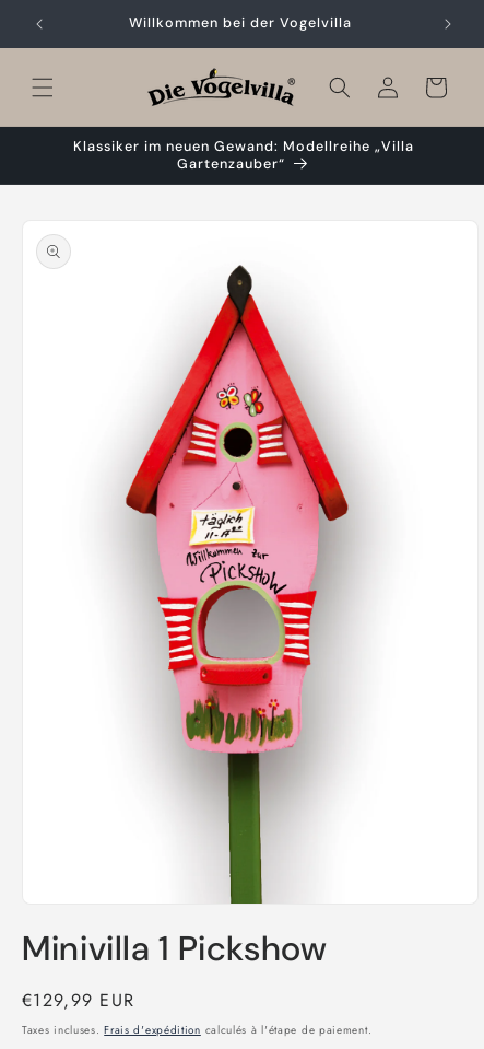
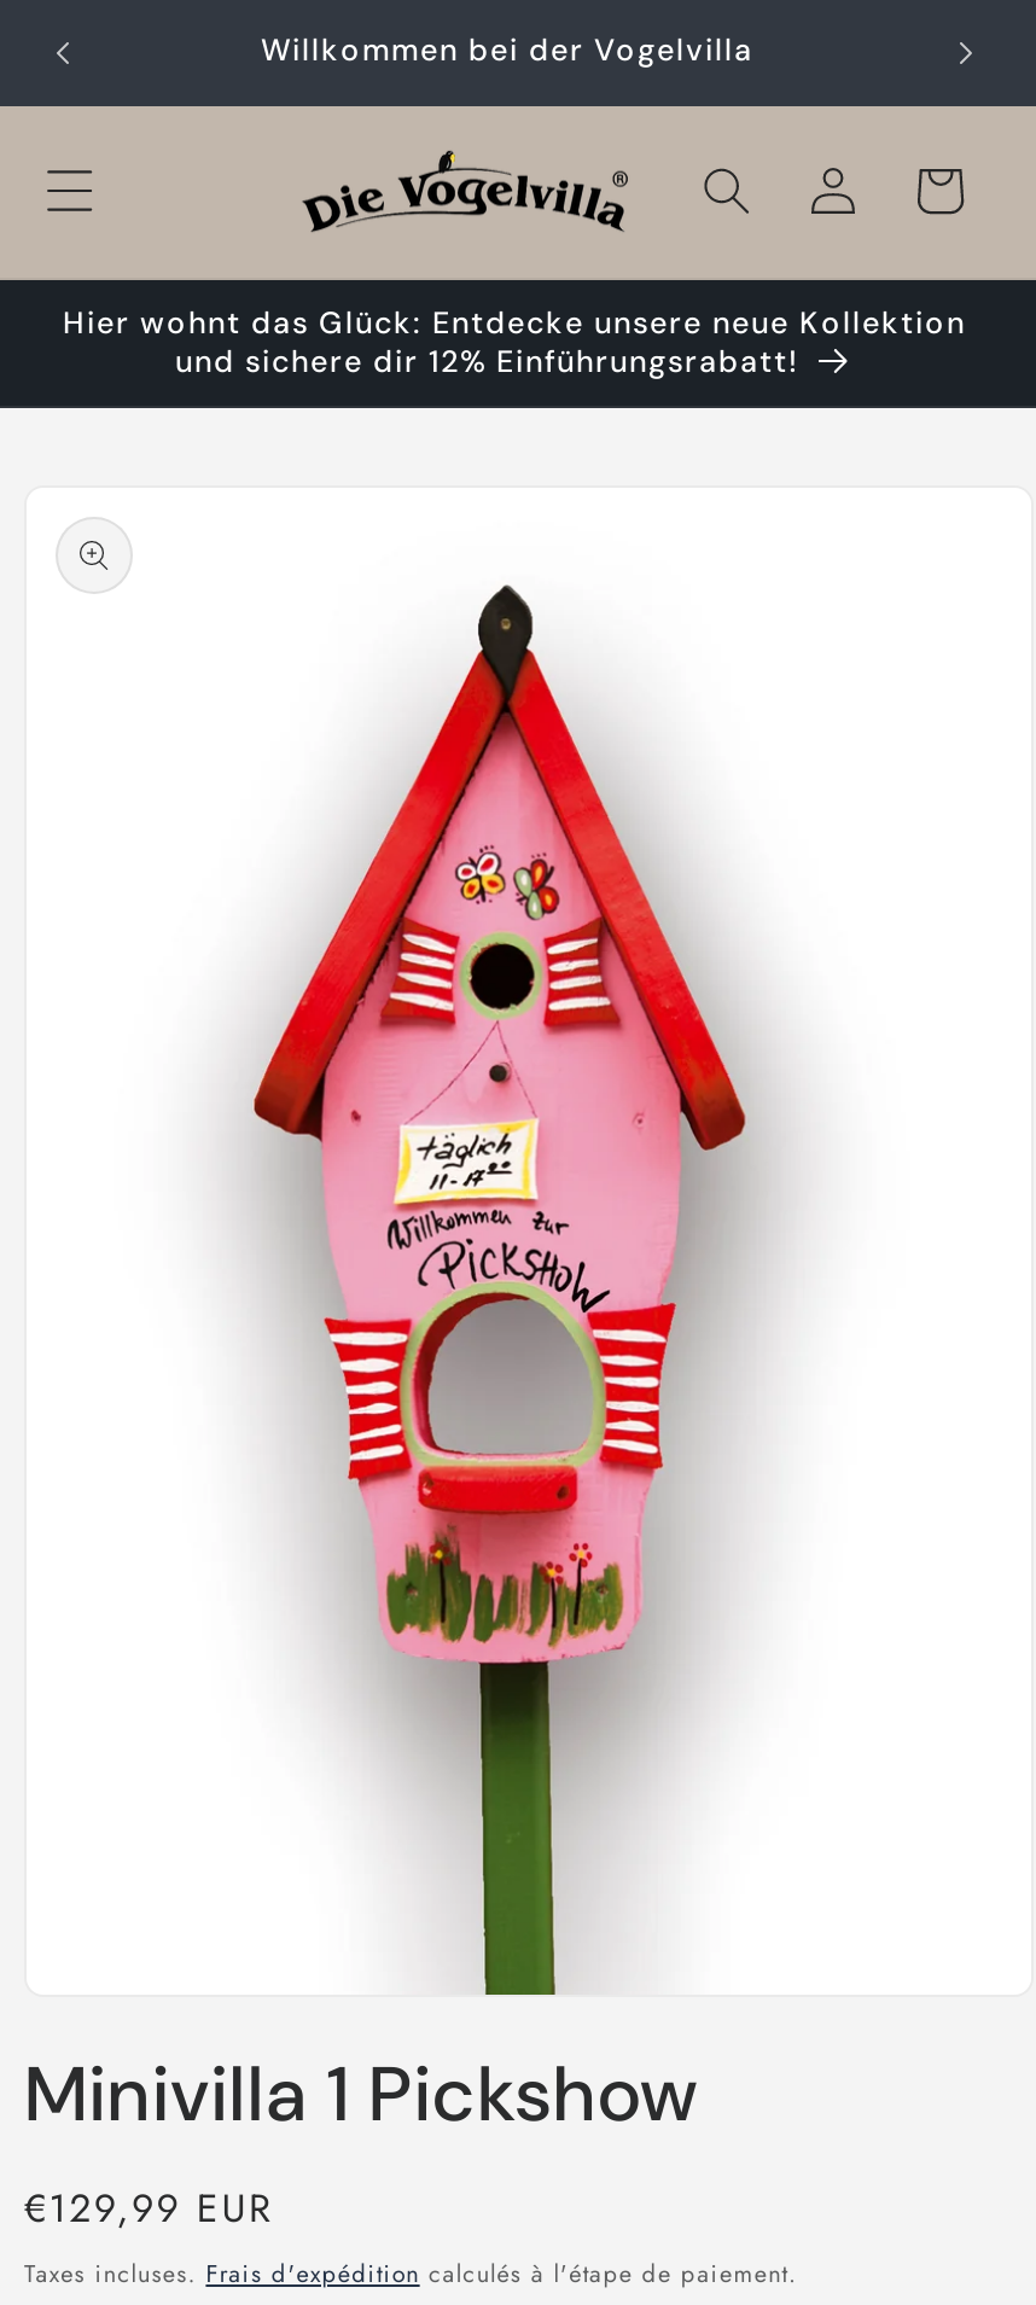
[73,138,414,173] Klassiker im neuen Gewand: Modellreihe „Villa | Gartenzauber“ -> [63,303,966,380] Hier wohnt das Glück: Entdecke unsere neue Kollektion | und sichere dir 12% Einführungsrabatt!

